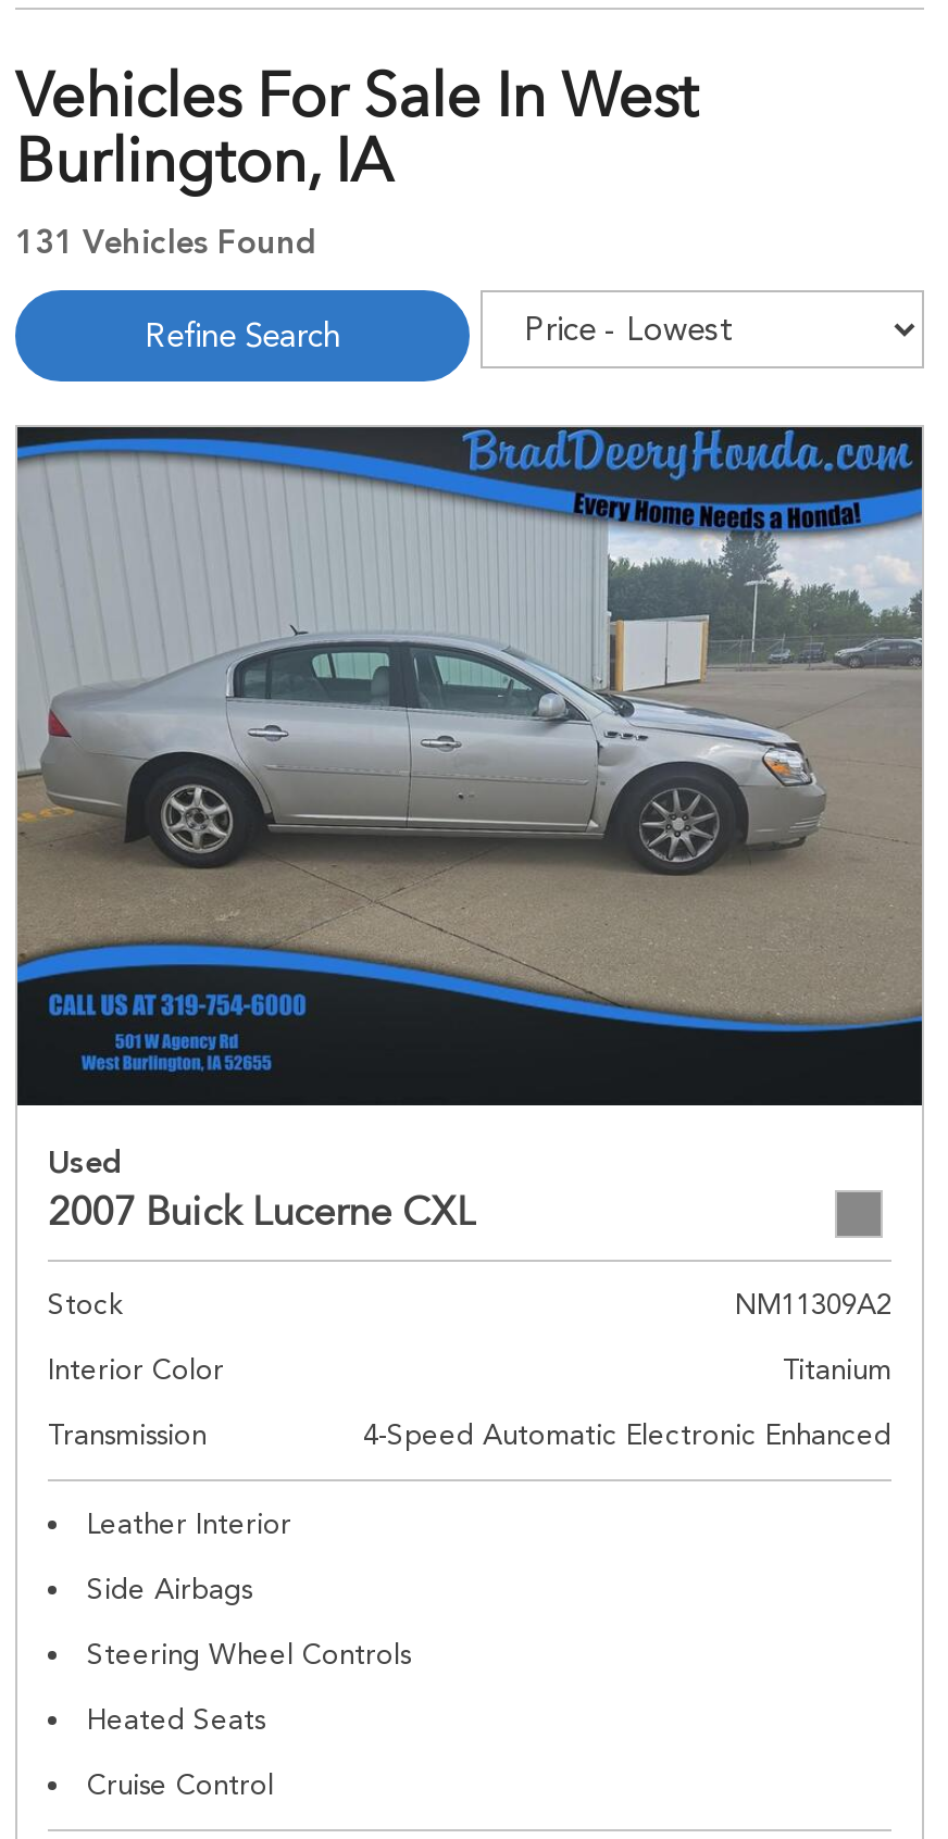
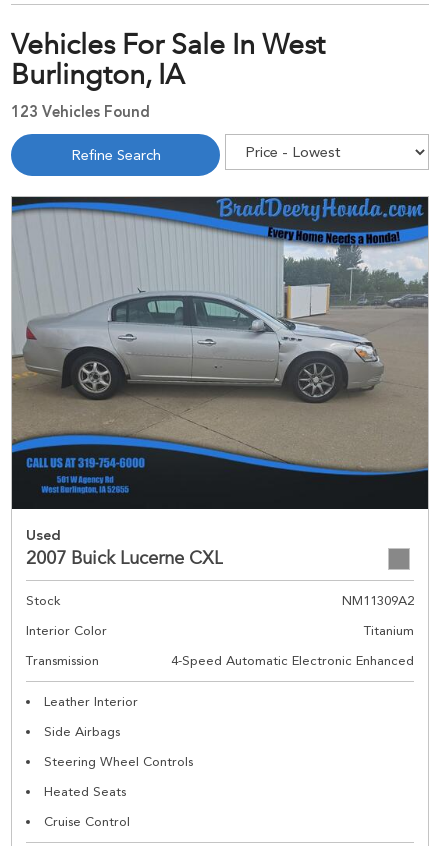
[15,223,317,262] 131 Vehicles Found -> [11,103,150,121] 123 Vehicles Found

